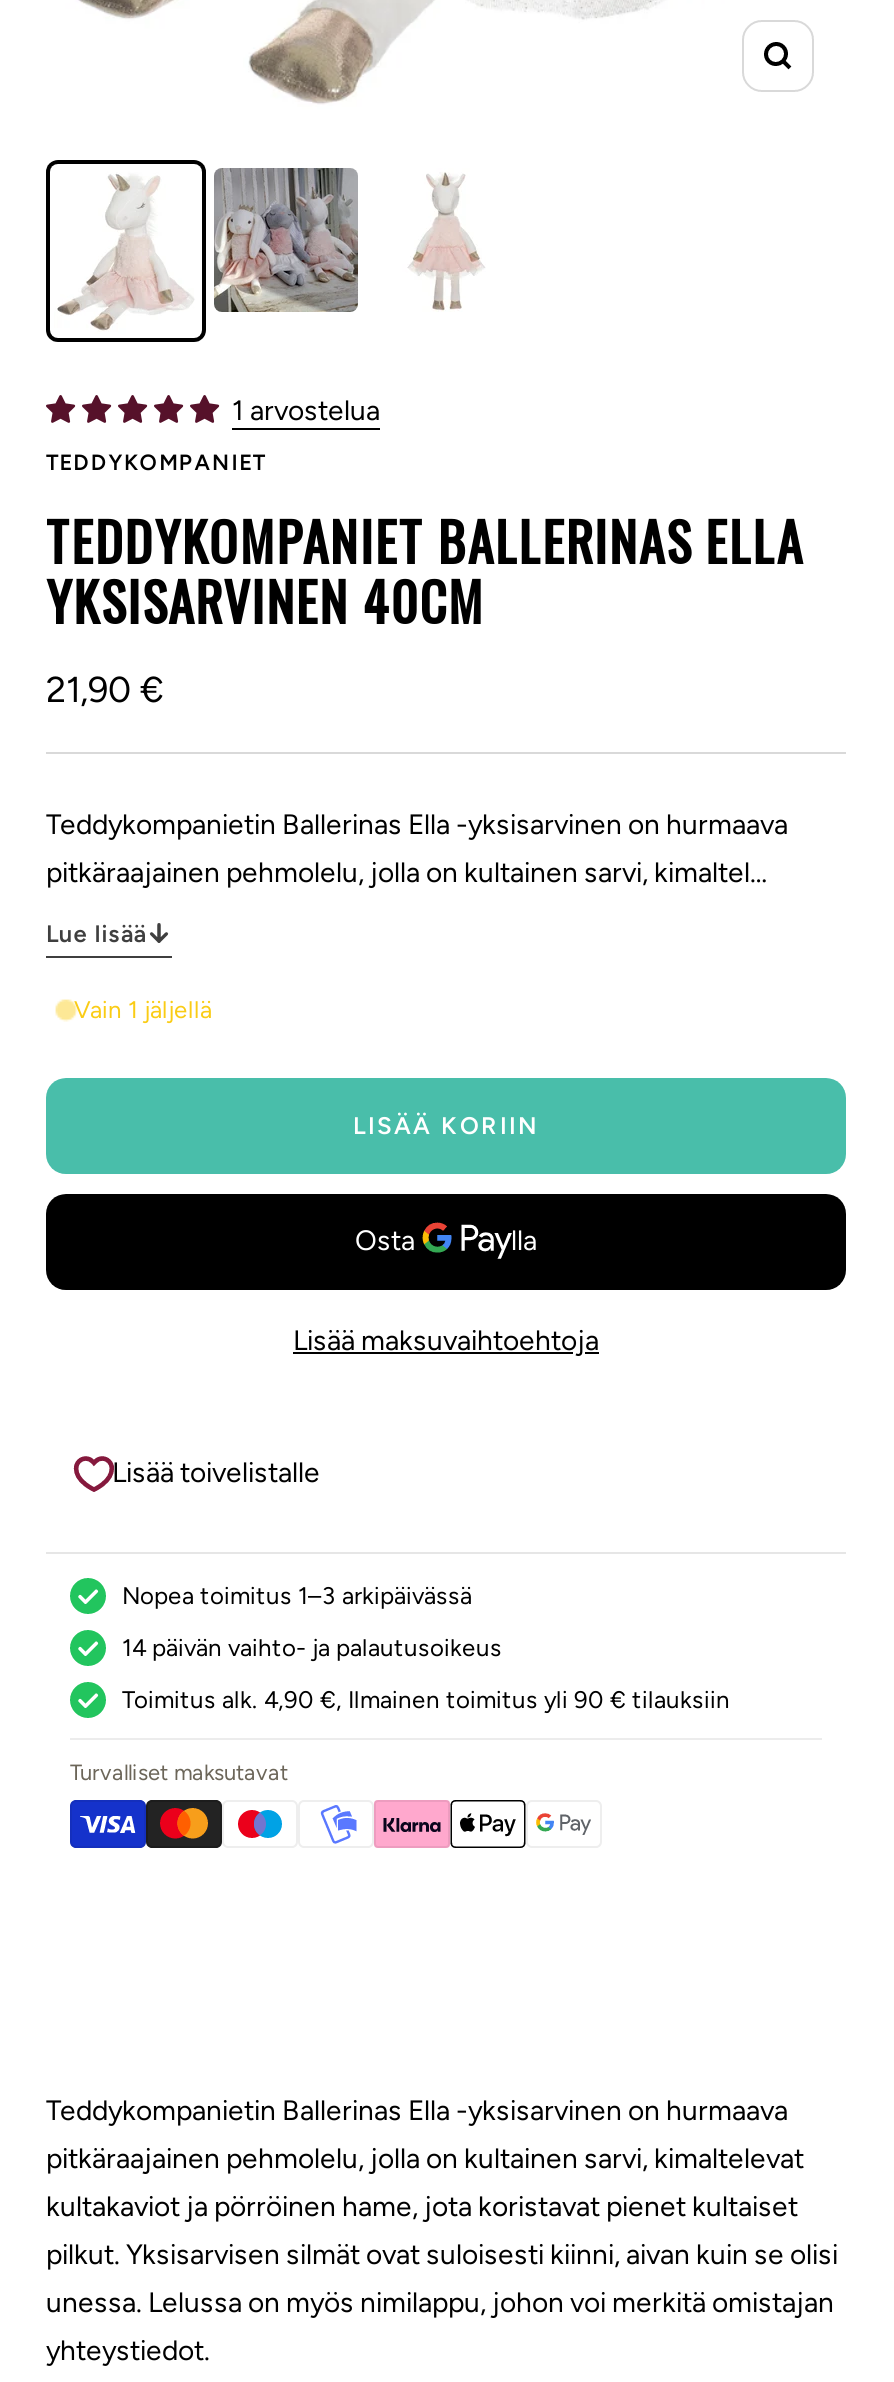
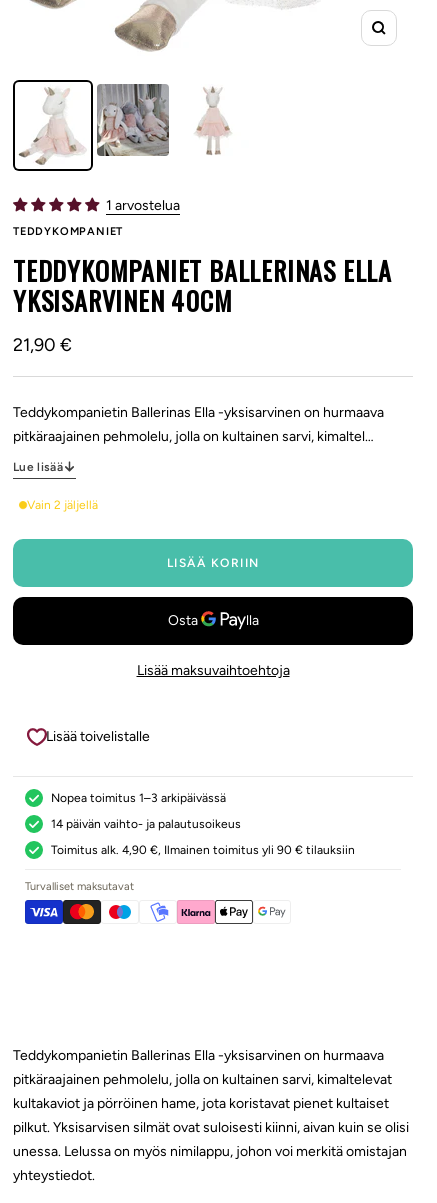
[74,995,212,1023] Vain 1 jäljellä -> [27,498,98,512] Vain 2 jäljellä

